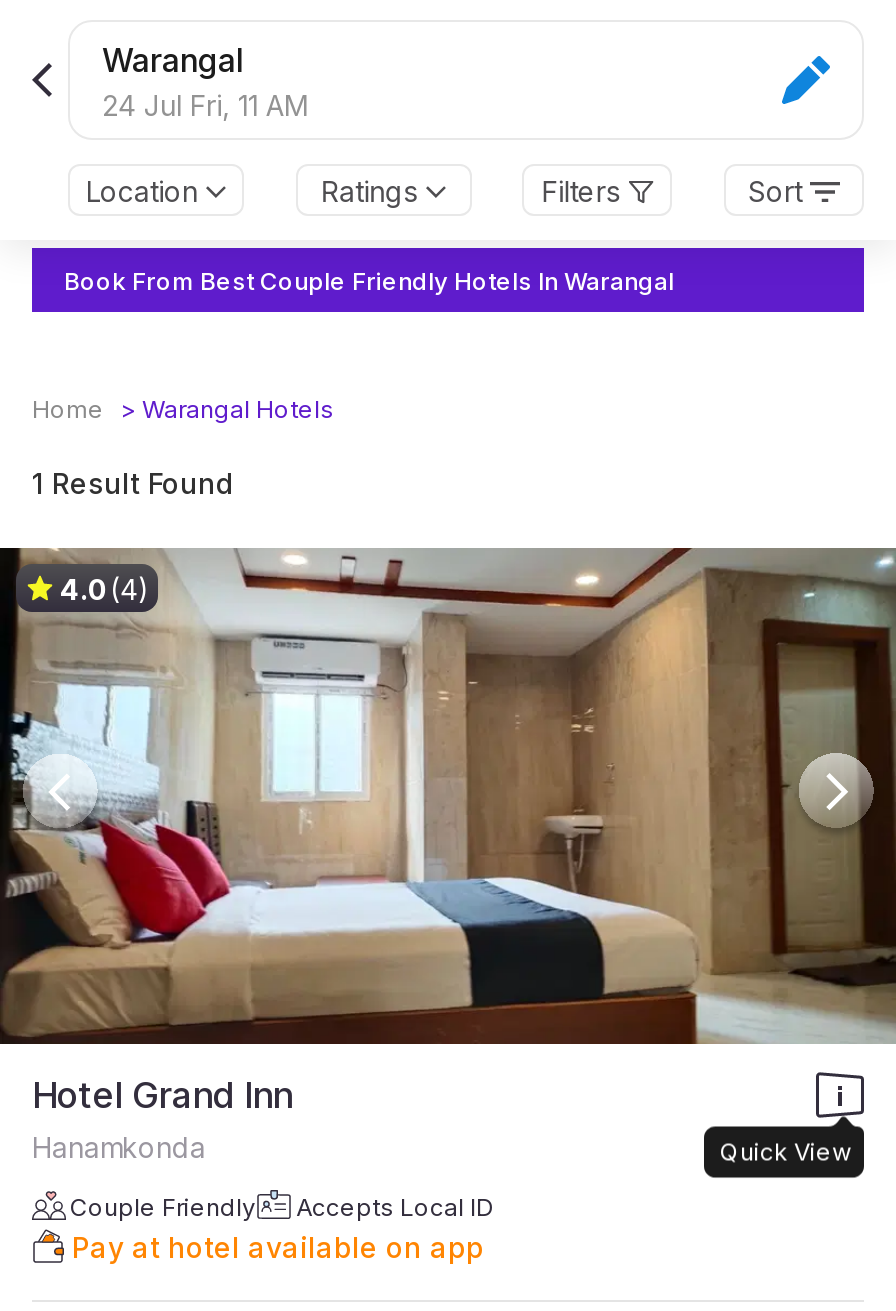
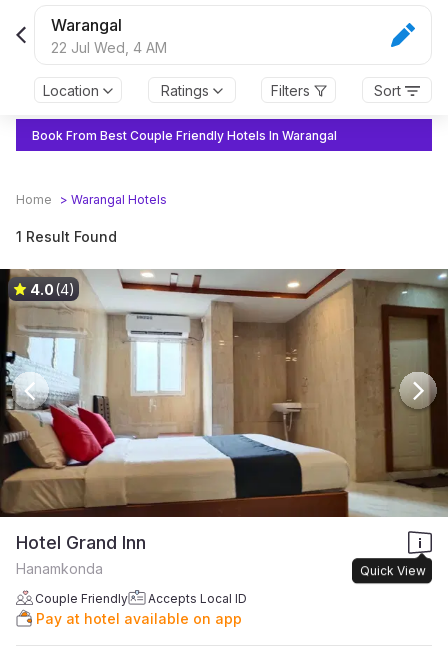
[102,87,308,121] 24 Jul Fri, 11 AM -> [51,38,167,55] 22 Jul Wed, 4 AM

